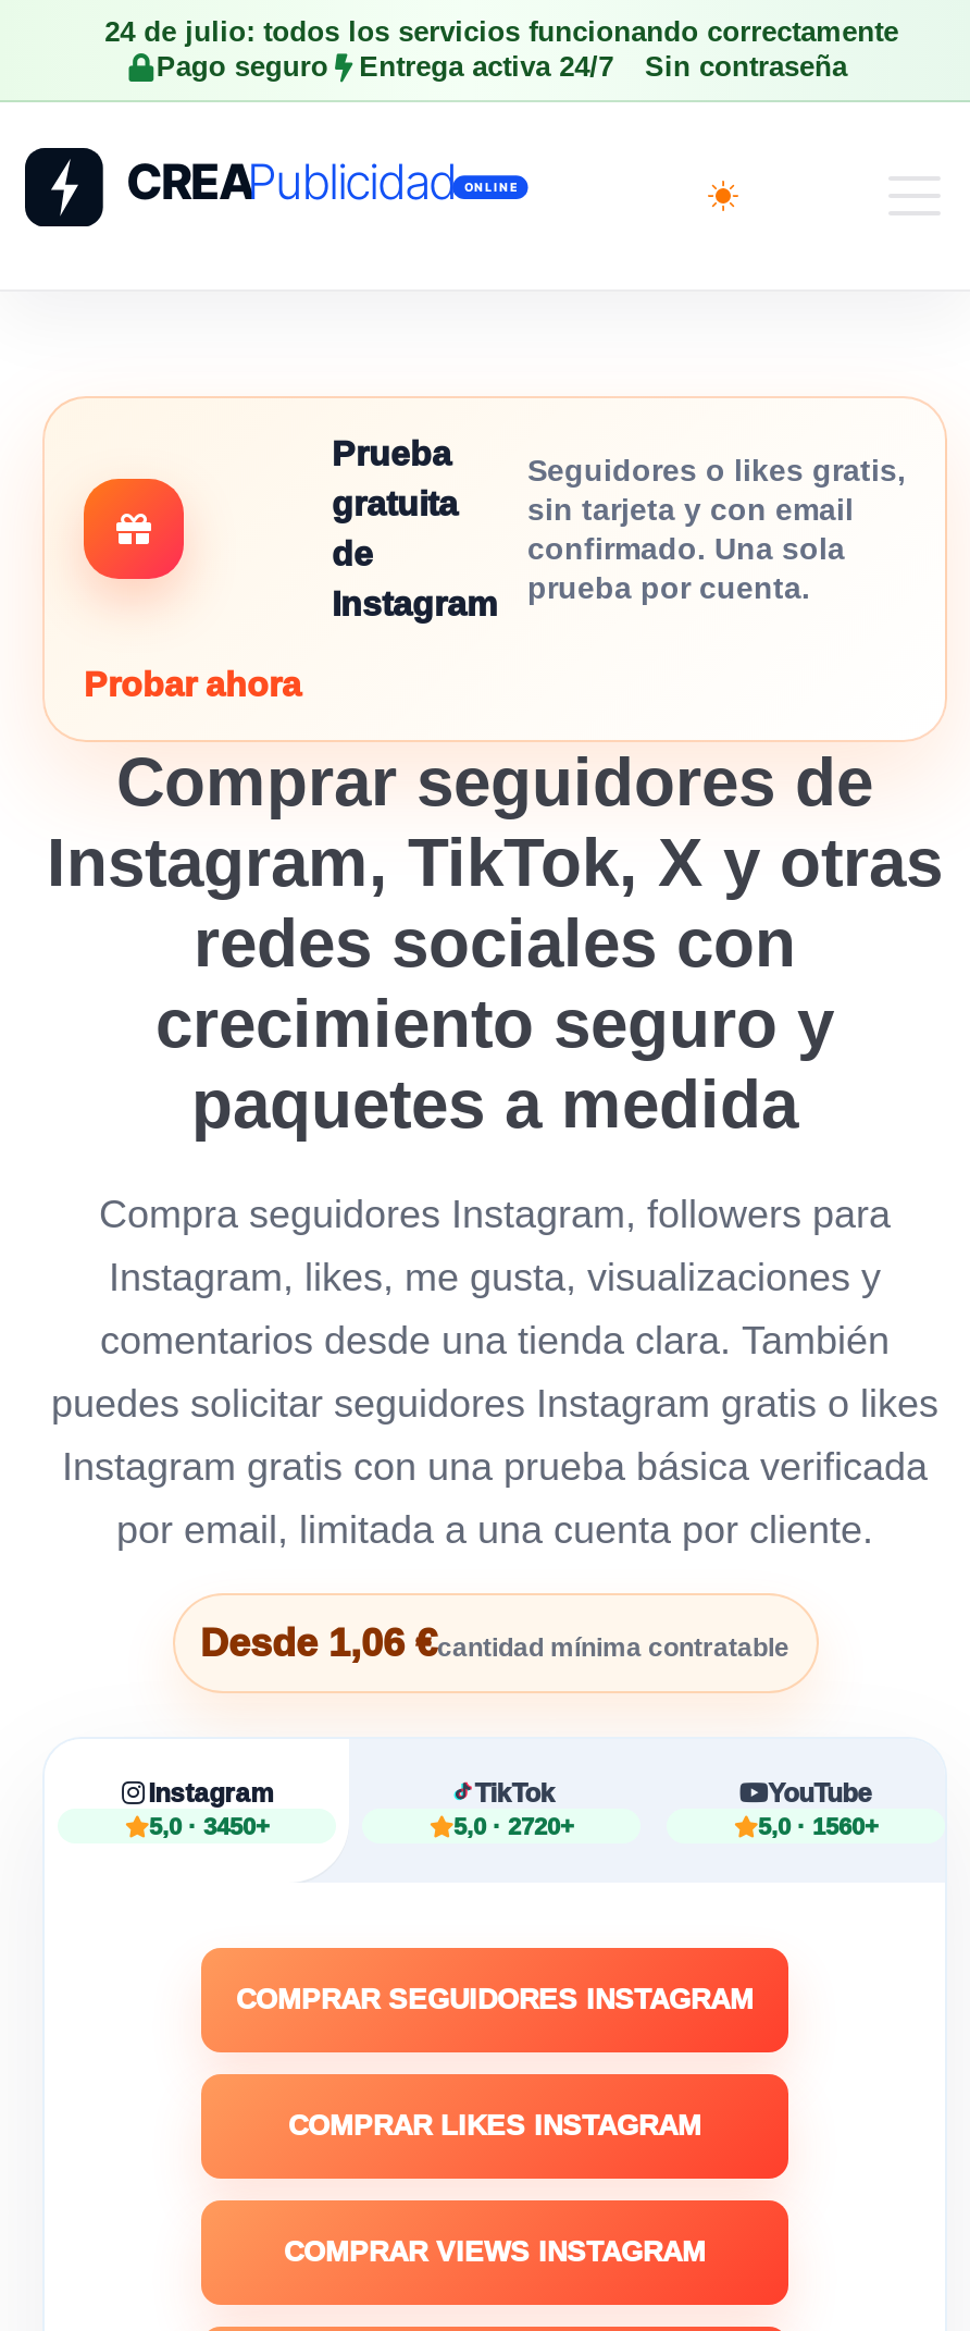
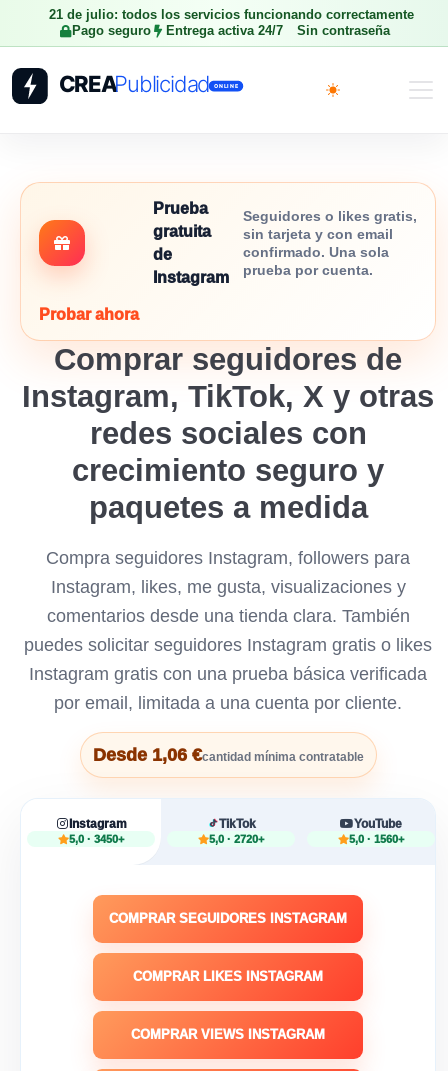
[105,15,898,48] 24 de julio: todos los servicios funcionando correctamente -> [49,7,414,22] 21 de julio: todos los servicios funcionando correctamente

